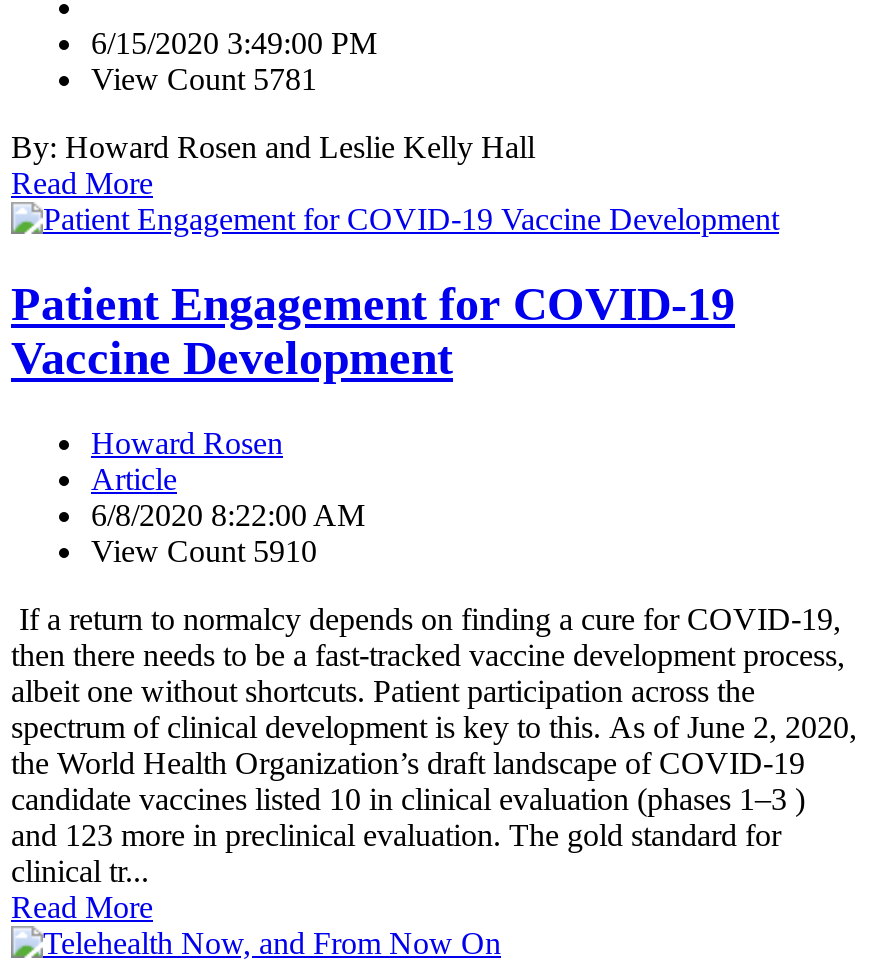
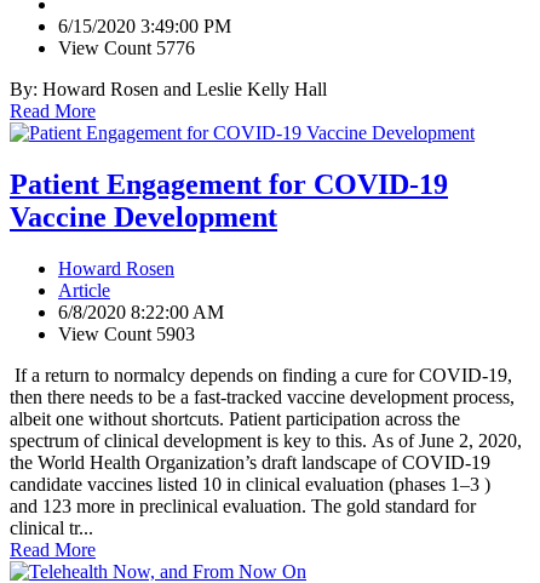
[91,62,317,96] View Count 5781 -> [58,37,195,58] View Count 5776
[91,534,317,568] View Count 5910 -> [58,323,195,344] View Count 5903

